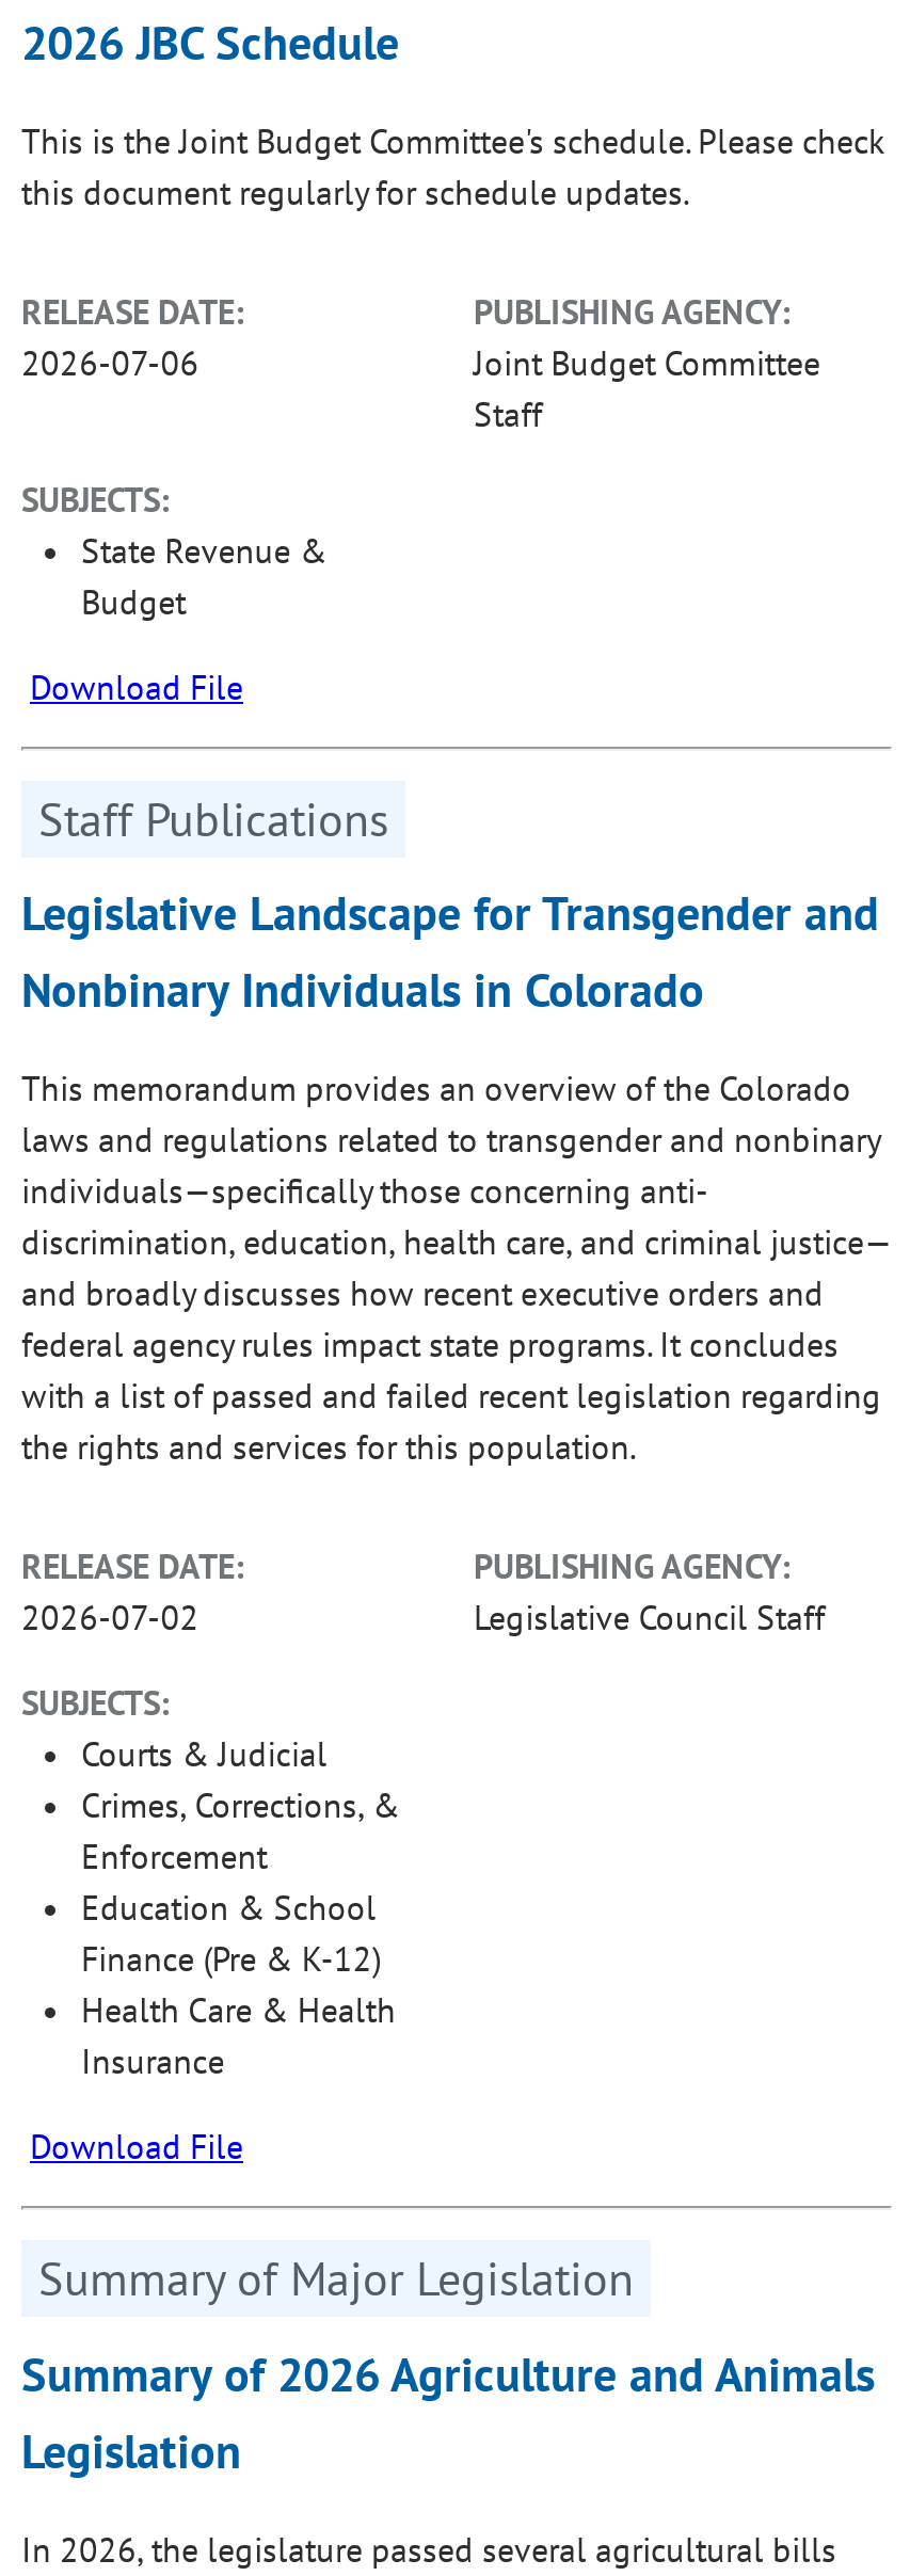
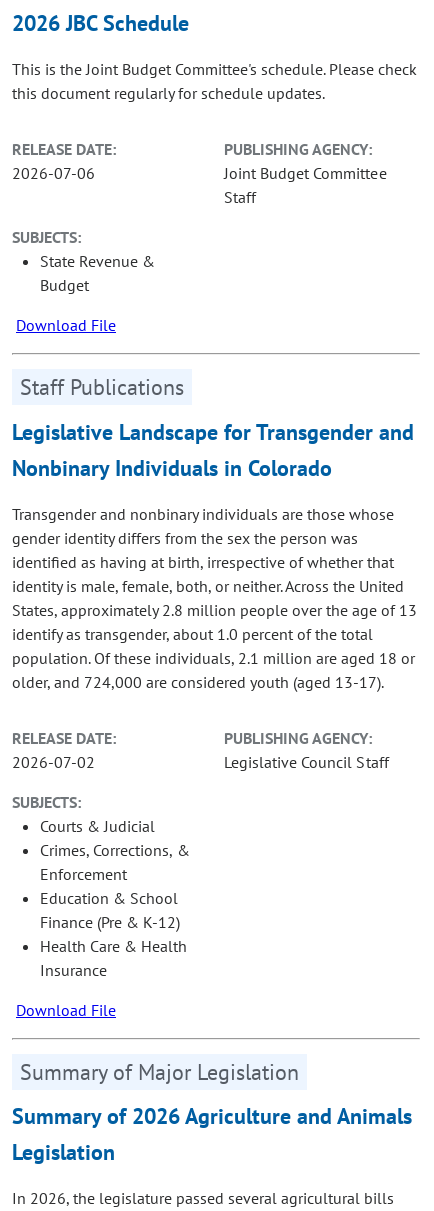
[21,1067,892,1468] This memorandum provides an overview of the Colorado | laws and regulations related to transgender and nonbinary | individuals—specifically those concerning anti- | discrimination, education, health care, and criminal justice— | and broadly discusses how recent executive orders and | federal agency rules impact state programs. It concludes | with a list of passed and failed recent legislation regarding | the rights and services for this population. -> [12,504,417,692] Transgender and nonbinary individuals are those whose | gender identity differs from the sex the person was | identified as having at birth, irrespective of whether that | identity is male, female, both, or neither. Across the United | States, approximately 2.8 million people over the age of 13 | identify as transgender, about 1.0 percent of the total | population. Of these individuals, 2.1 million are aged 18 or | older, and 724,000 are considered youth (aged 13-17).

